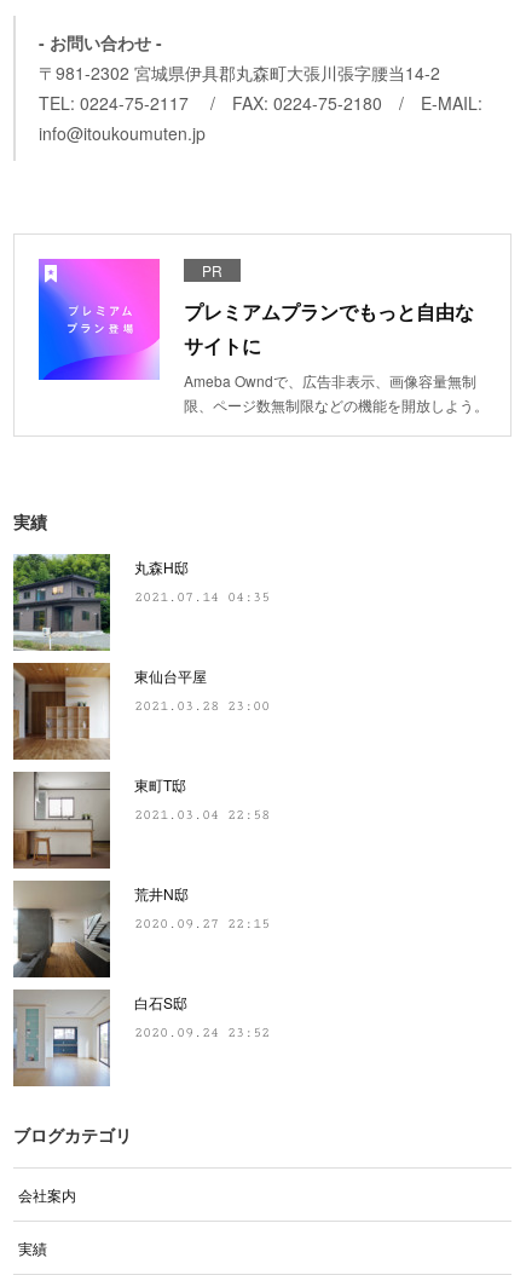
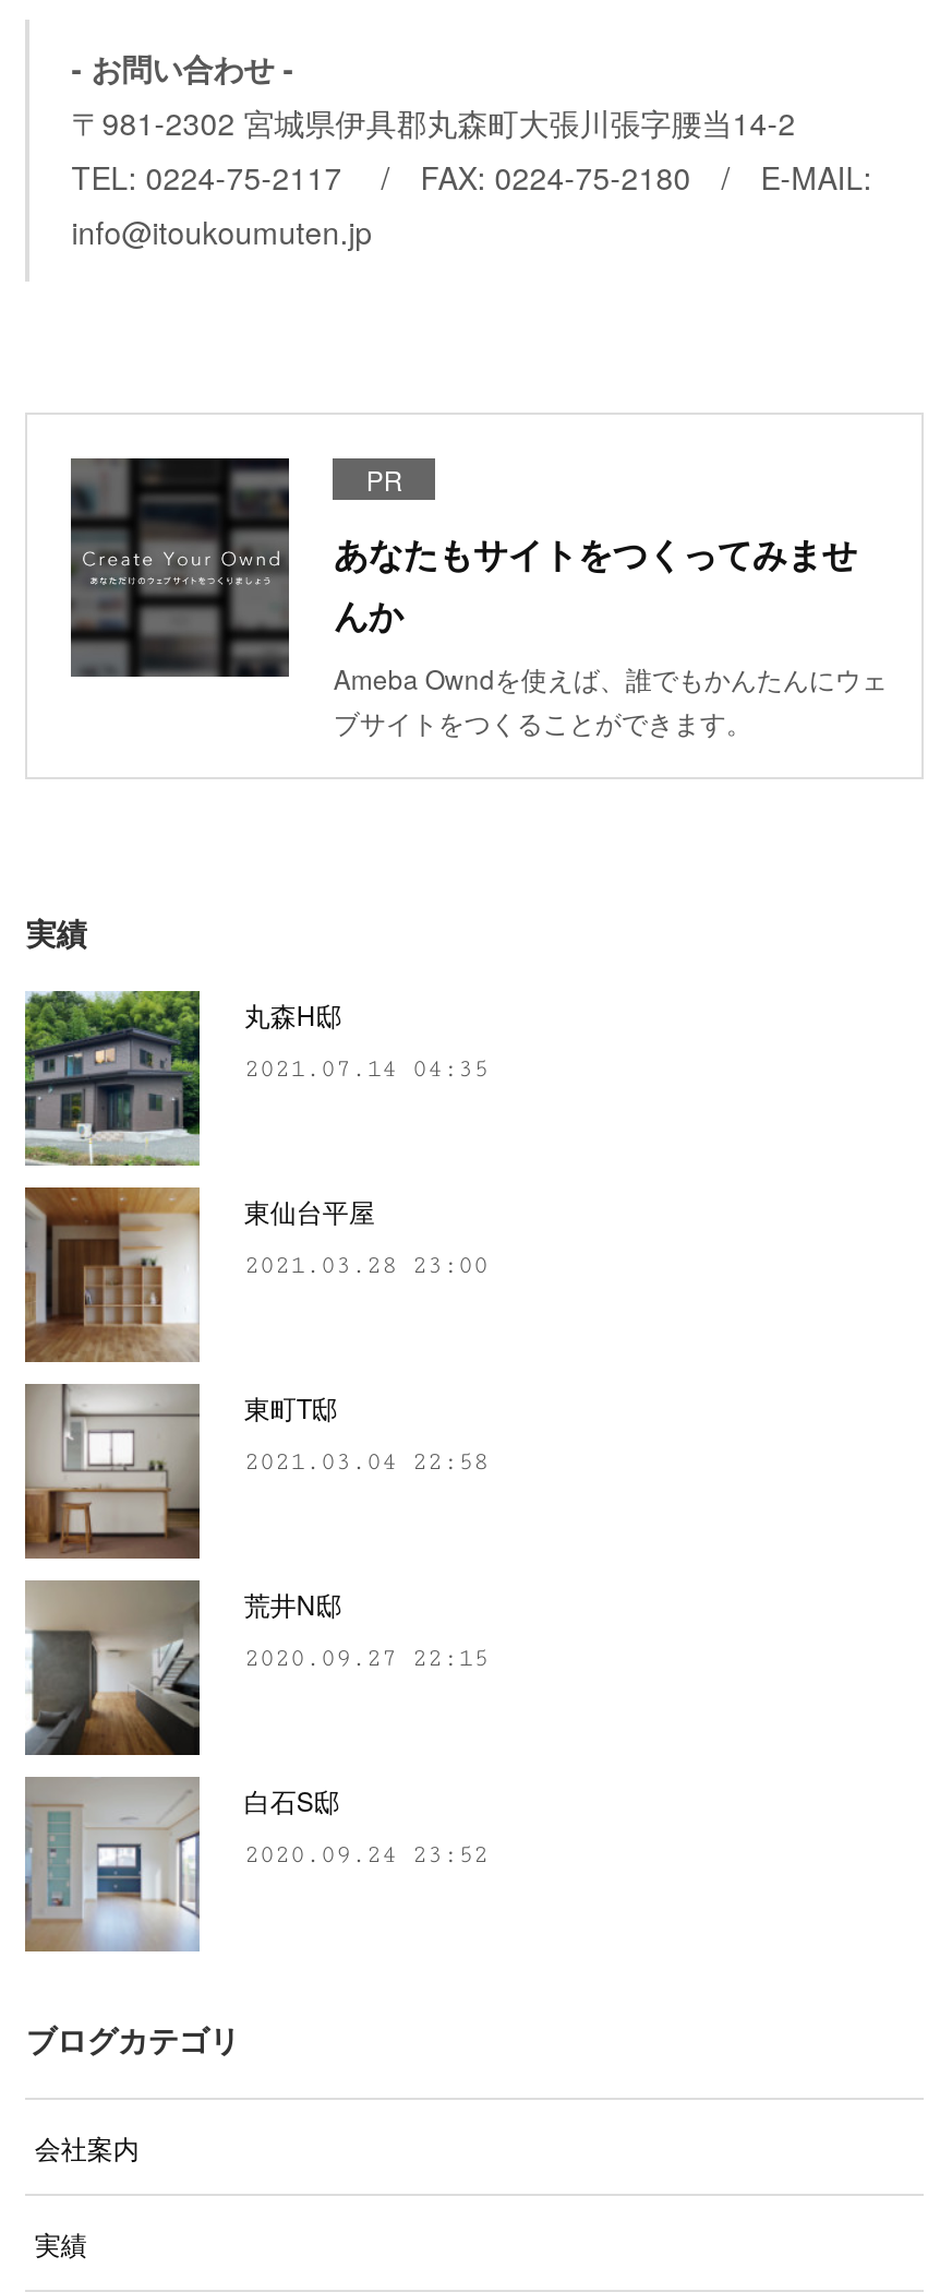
[37,258,489,415] [image] | プレミアムプランでもっと自由な | サイトに | Ameba Owndで、広告非表示、画像容量無制 | 限、ページ数無制限などの機能を開放しよう。 -> [69,456,887,739] [image] | あなたもサイトをつくってみませ | んか | Ameba Owndを使えば、誰でもかんたんにウェ | ブサイトをつくることができます。

